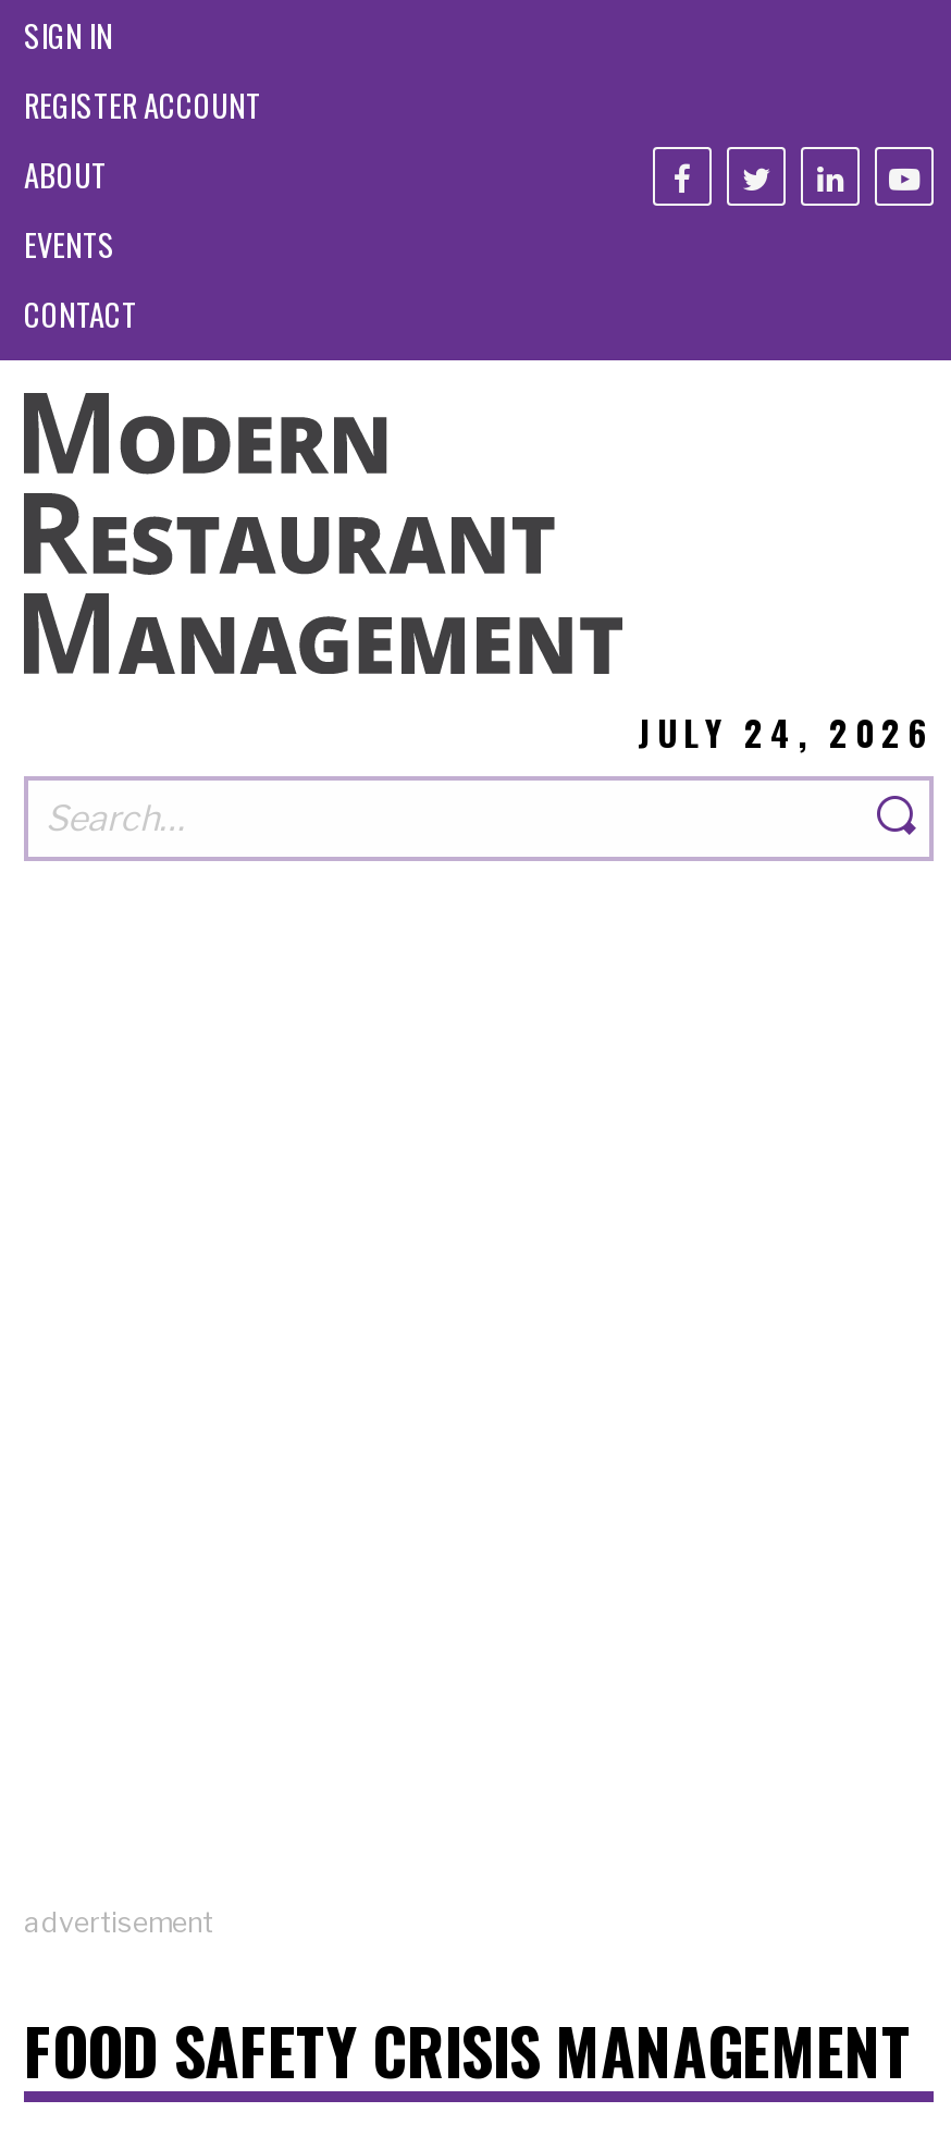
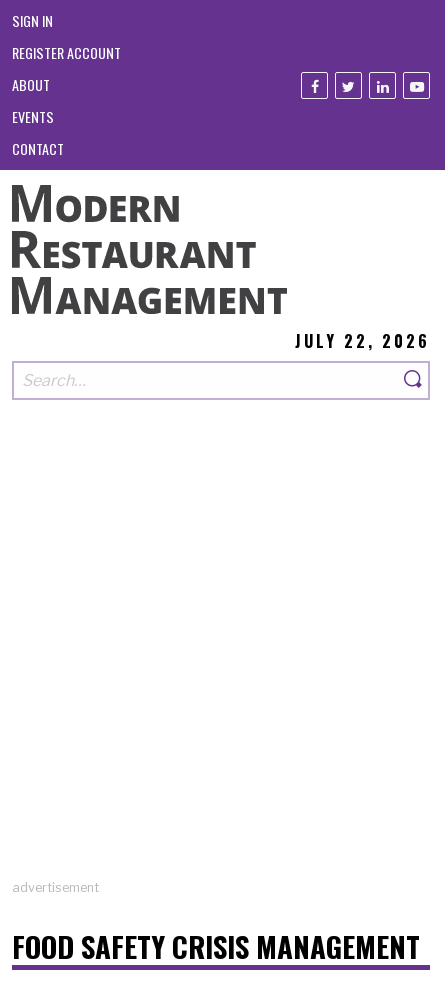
[638,706,934,758] JULY 24, 2026 -> [295,329,430,353] JULY 22, 2026

